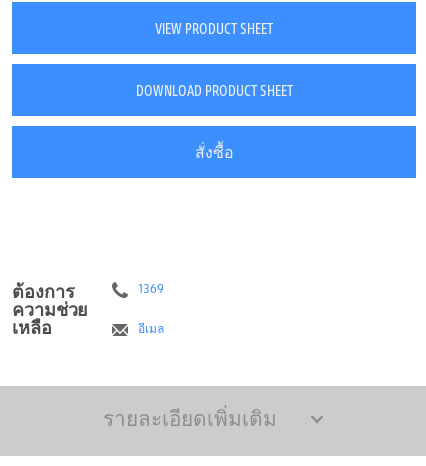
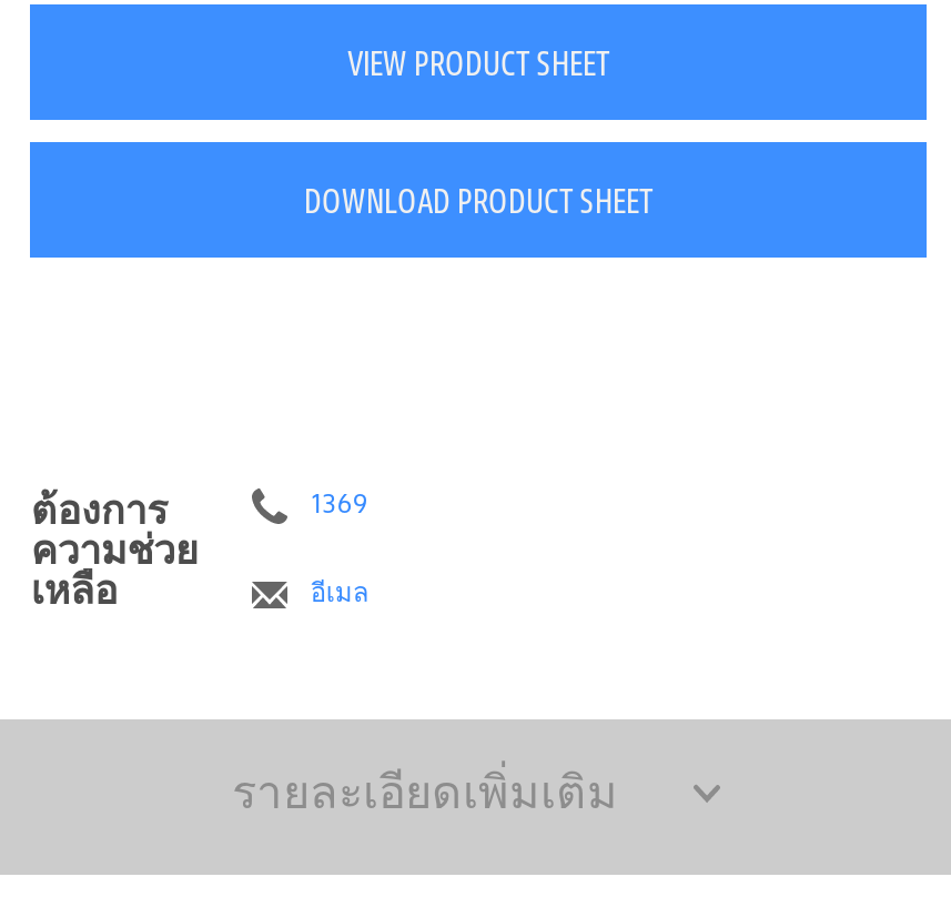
[194,142,233,162] สั่งซื้อ -> none

